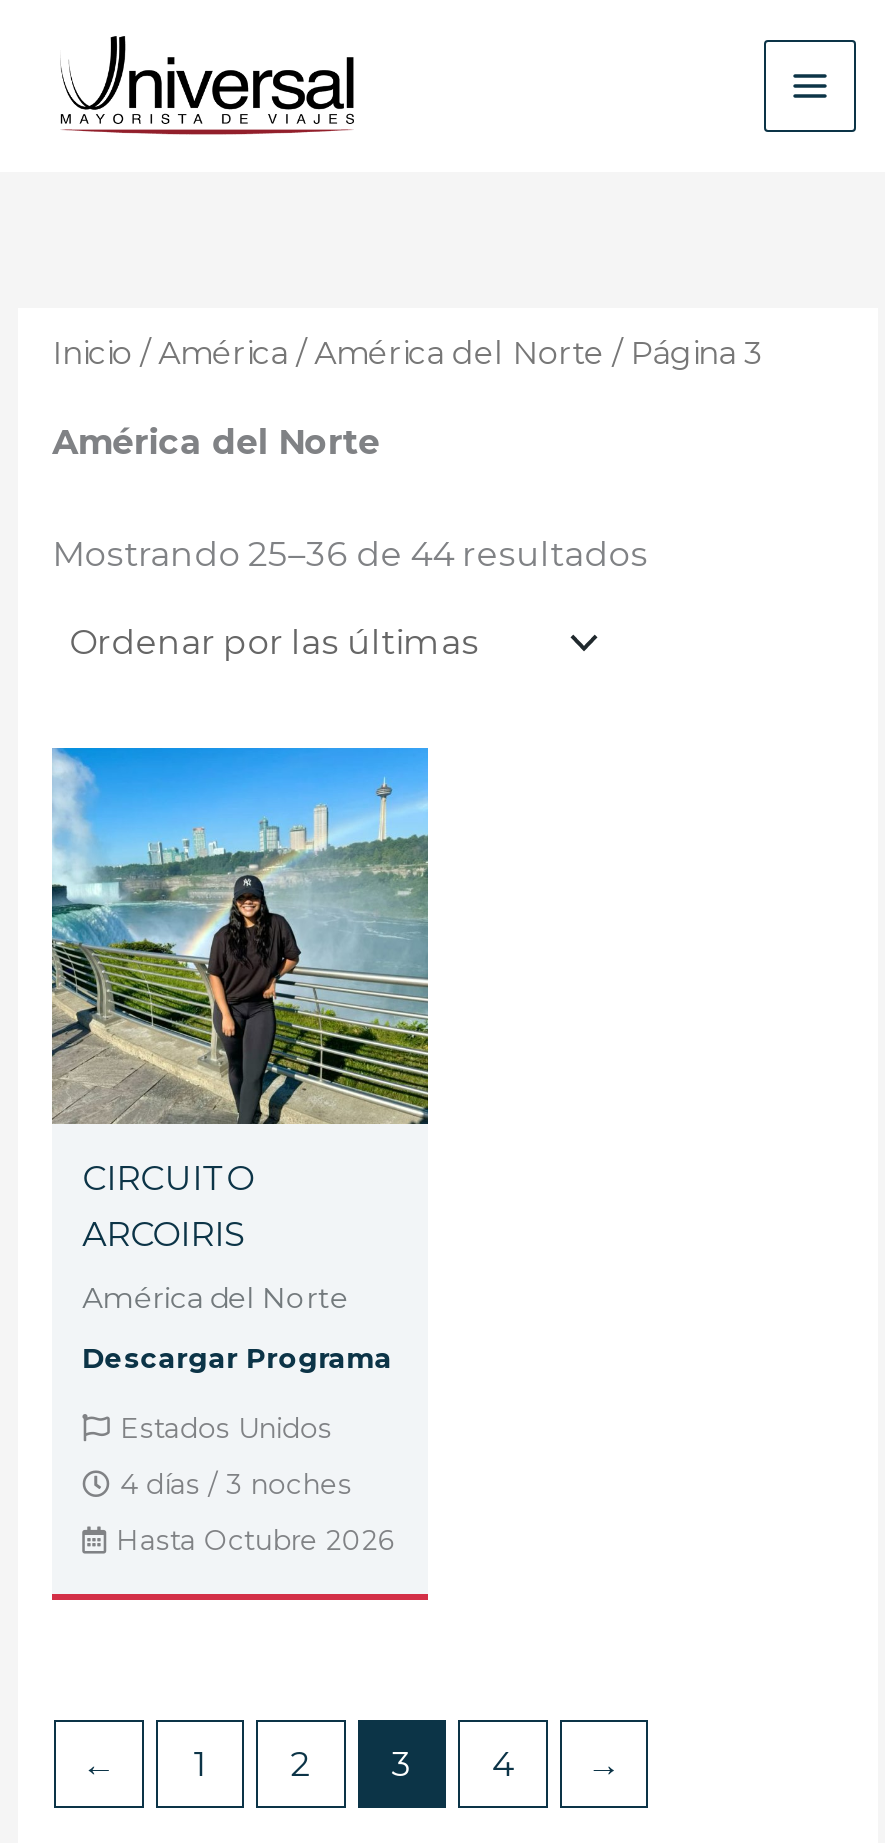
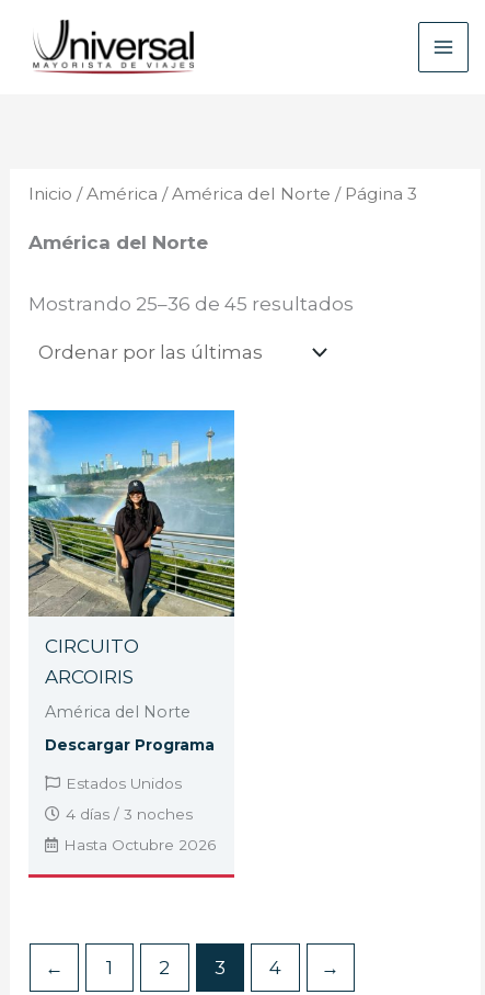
[52,534,648,574] Mostrando 25–36 de 44 resultados -> [29,293,354,315] Mostrando 25–36 de 45 resultados

